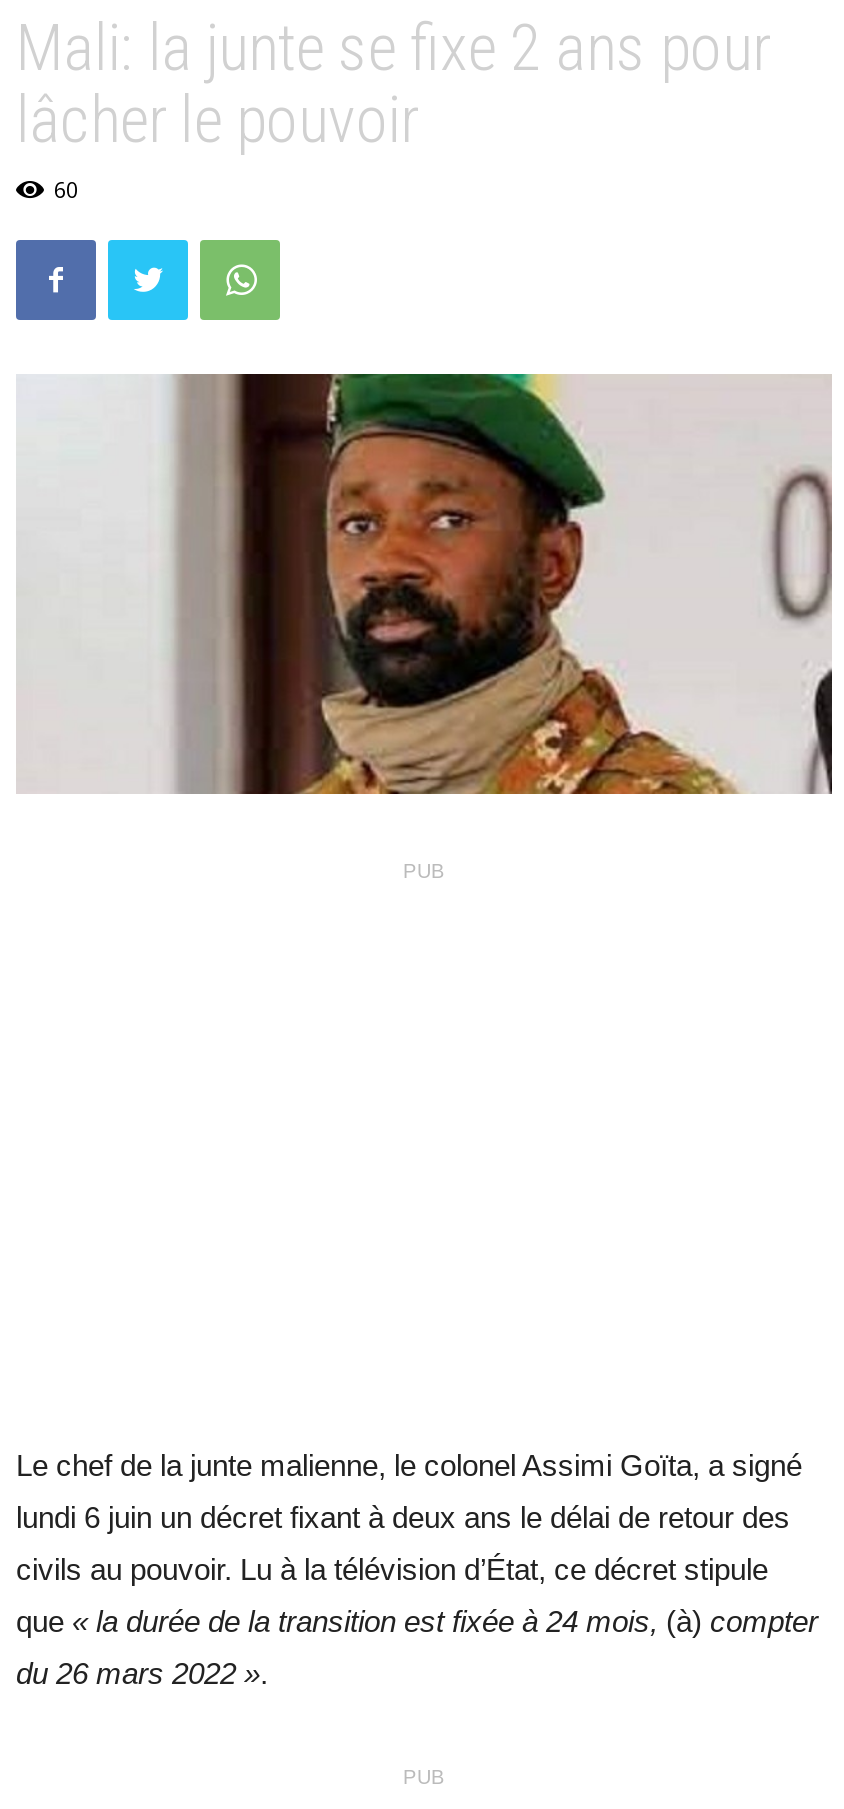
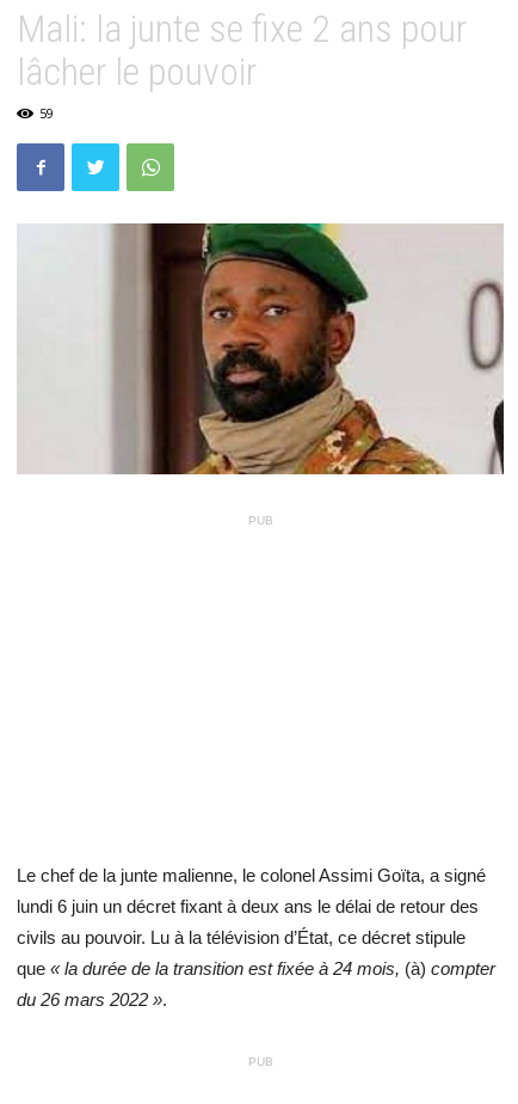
[54,174,78,204] 60 -> [39,104,54,122] 59

